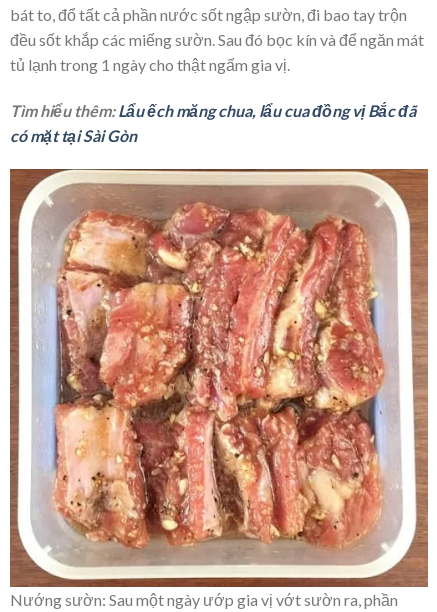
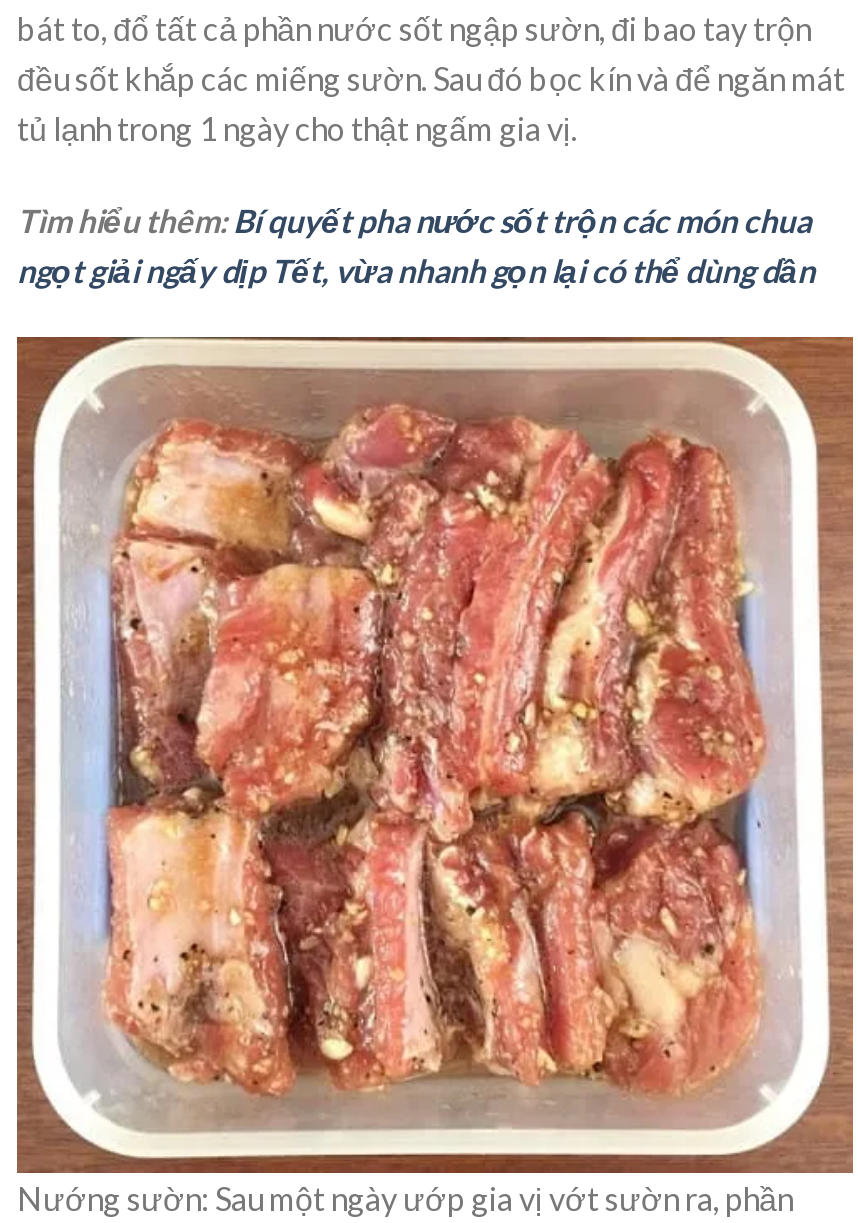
[10,101,416,145] Tìm hiểu thêm: Lẩu ếch măng chua, lẩu cua đồng vị Bắc đã | có mặt tại Sài Gòn -> [17,201,815,289] Tìm hiểu thêm: Bí quyết pha nước sốt trộn các món chua | ngọt giải ngấy dịp Tết, vừa nhanh gọn lại có thể dùng dần

